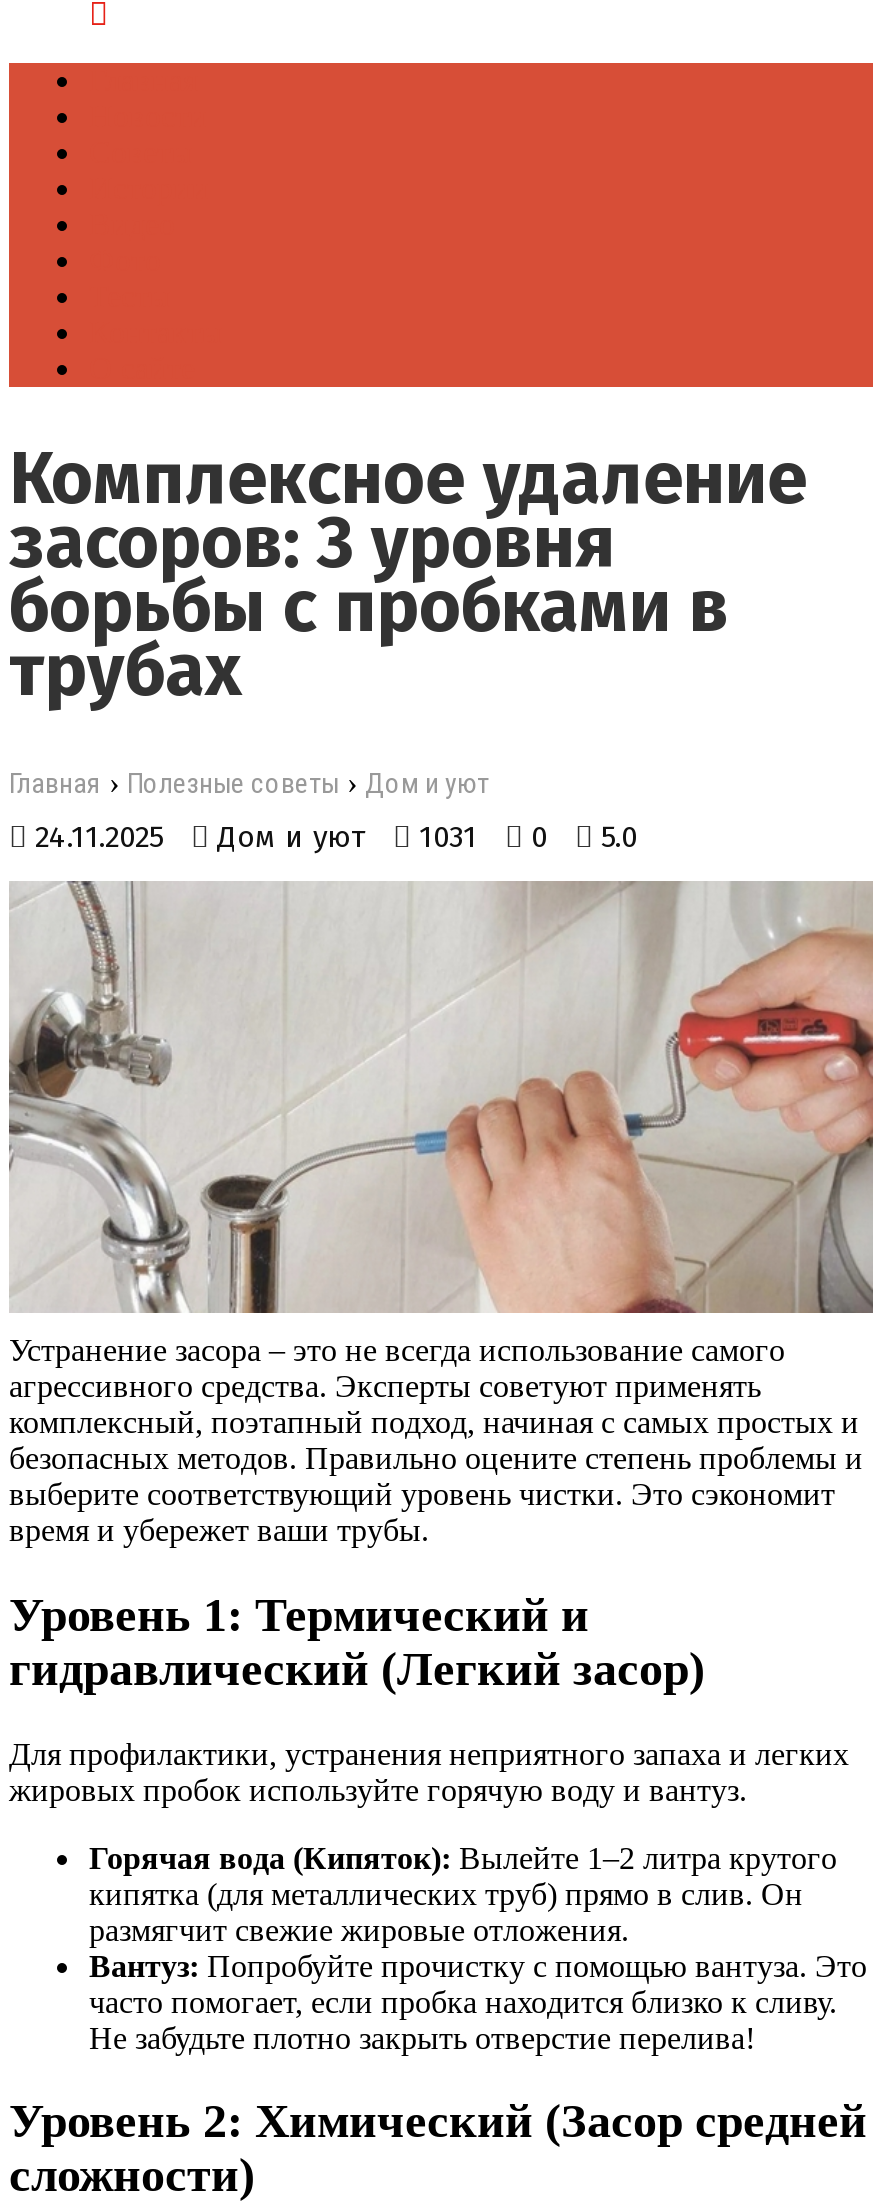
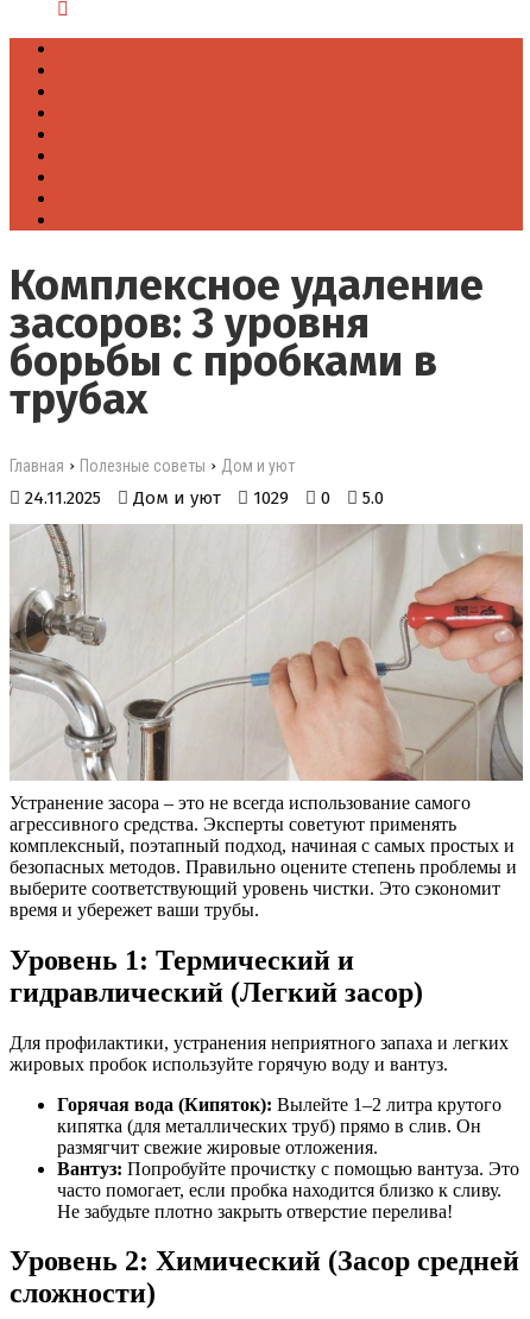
[35,819,637,855] 24.11.2025 Дом и уют 1031 0 5.0 -> [25,487,384,508] 24.11.2025 Дом и уют 1029 0 5.0

